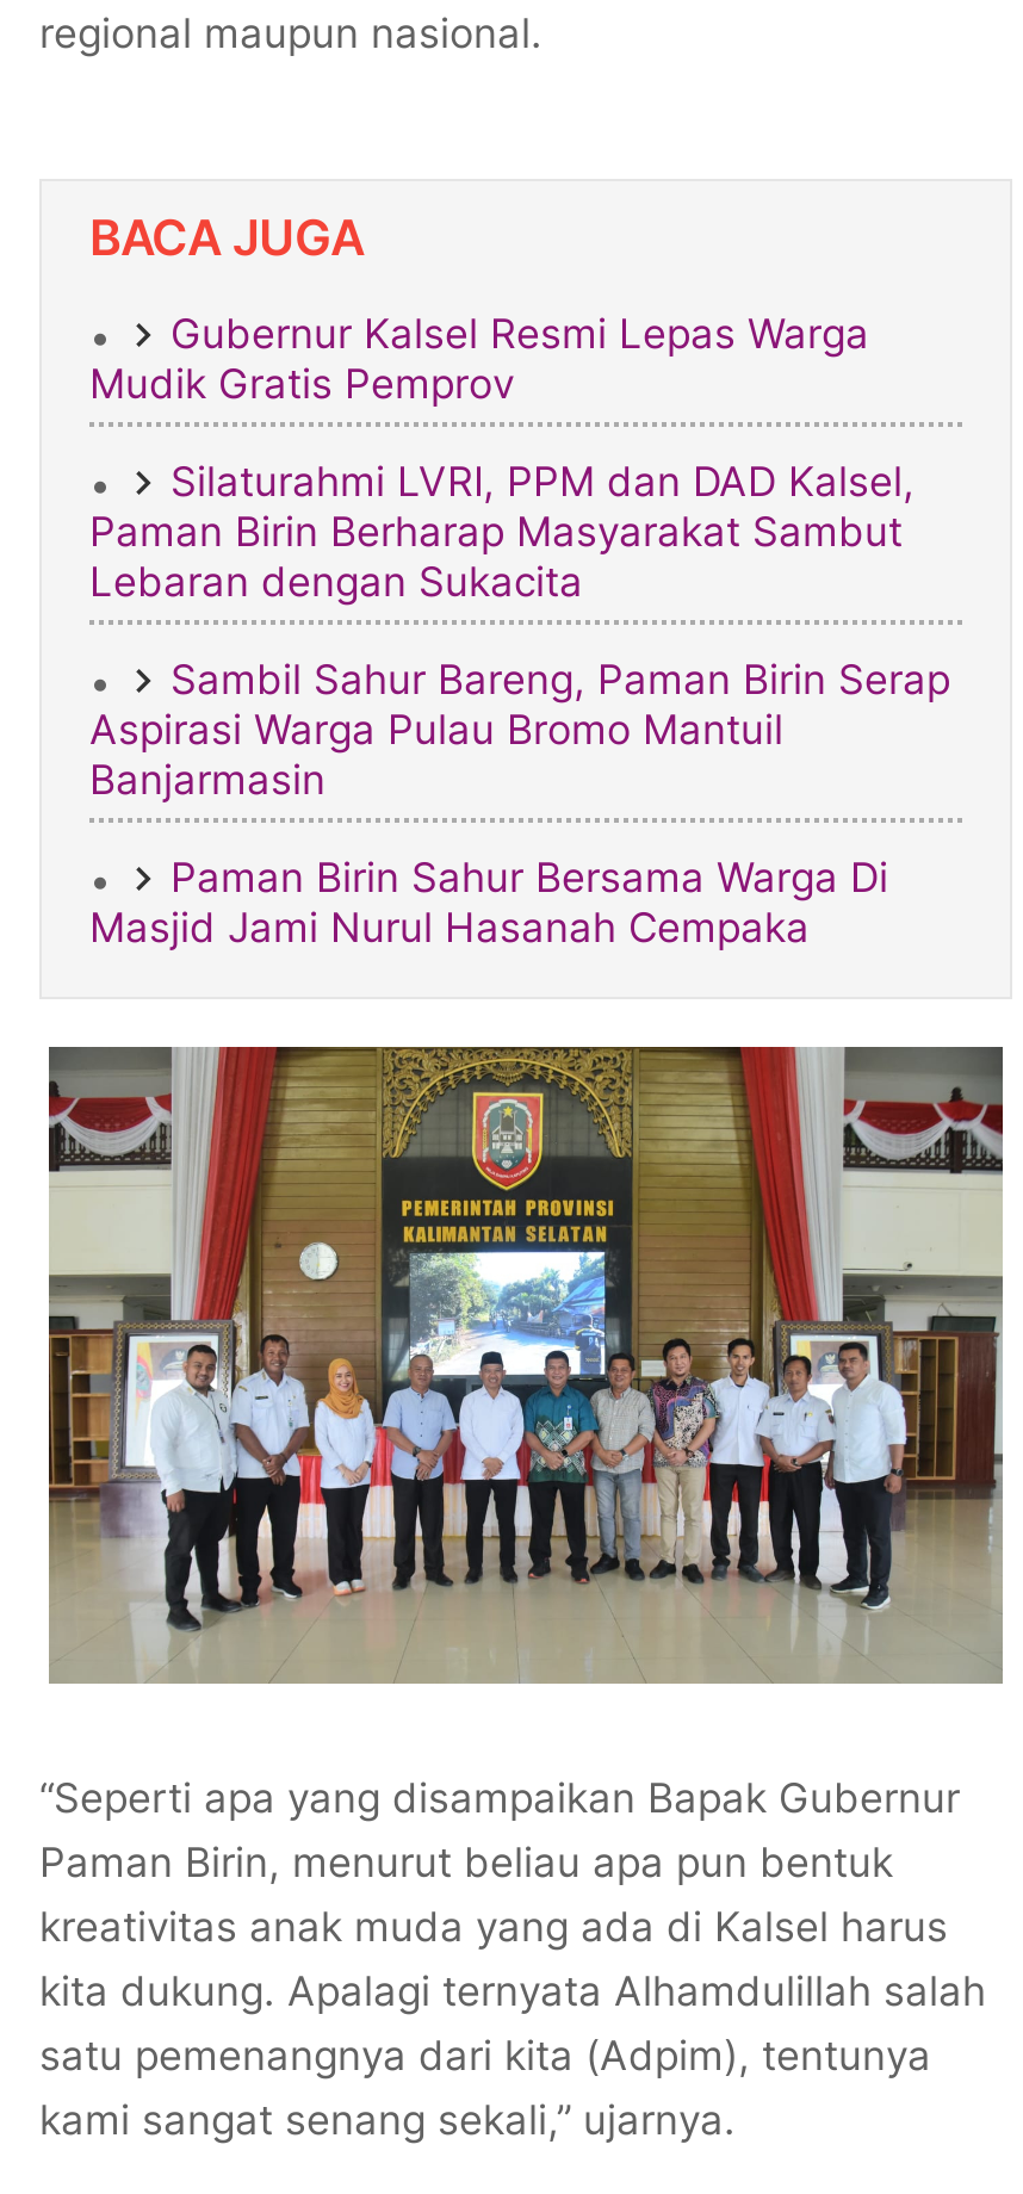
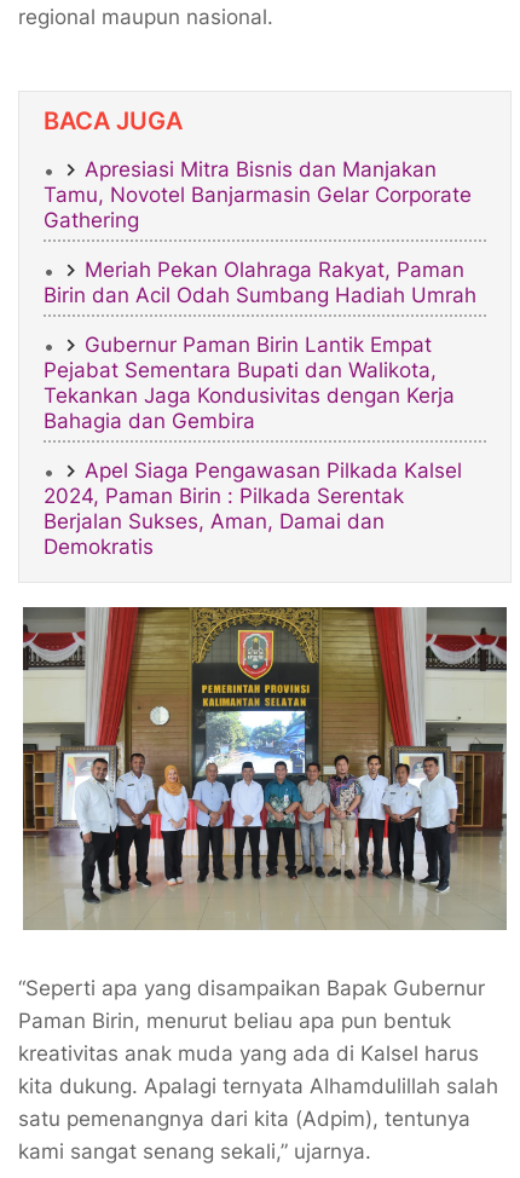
[89,310,869,408] Gubernur Kalsel Resmi Lepas Warga | Mudik Gratis Pemprov -> [44,157,472,232] Apresiasi Mitra Bisnis dan Manjakan | Tamu, Novotel Banjarmasin Gelar Corporate | Gathering
[89,458,914,606] Silaturahmi LVRI, PPM dan DAD Kalsel, | Paman Birin Berharap Masyarakat Sambut | Lebaran dengan Sukacita -> [44,258,476,307] Meriah Pekan Olahraga Rakyat, Paman | Birin dan Acil Odah Sumbang Hadiah Umrah
[89,656,950,804] Sambil Sahur Bareng, Paman Birin Serap | Aspirasi Warga Pulau Bromo Mantuil | Banjarmasin -> [44,333,455,433] Gubernur Paman Birin Lantik Empat | Pejabat Sementara Bupati dan Walikota, | Tekankan Jaga Kondusivitas dengan Kerja | Bahagia dan Gembira
[89,854,888,952] Paman Birin Sahur Bersama Warga Di | Masjid Jami Nurul Hasanah Cempaka -> [44,459,462,559] Apel Siaga Pengawasan Pilkada Kalsel | 2024, Paman Birin : Pilkada Serentak | Berjalan Sukses, Aman, Damai dan | Demokratis

